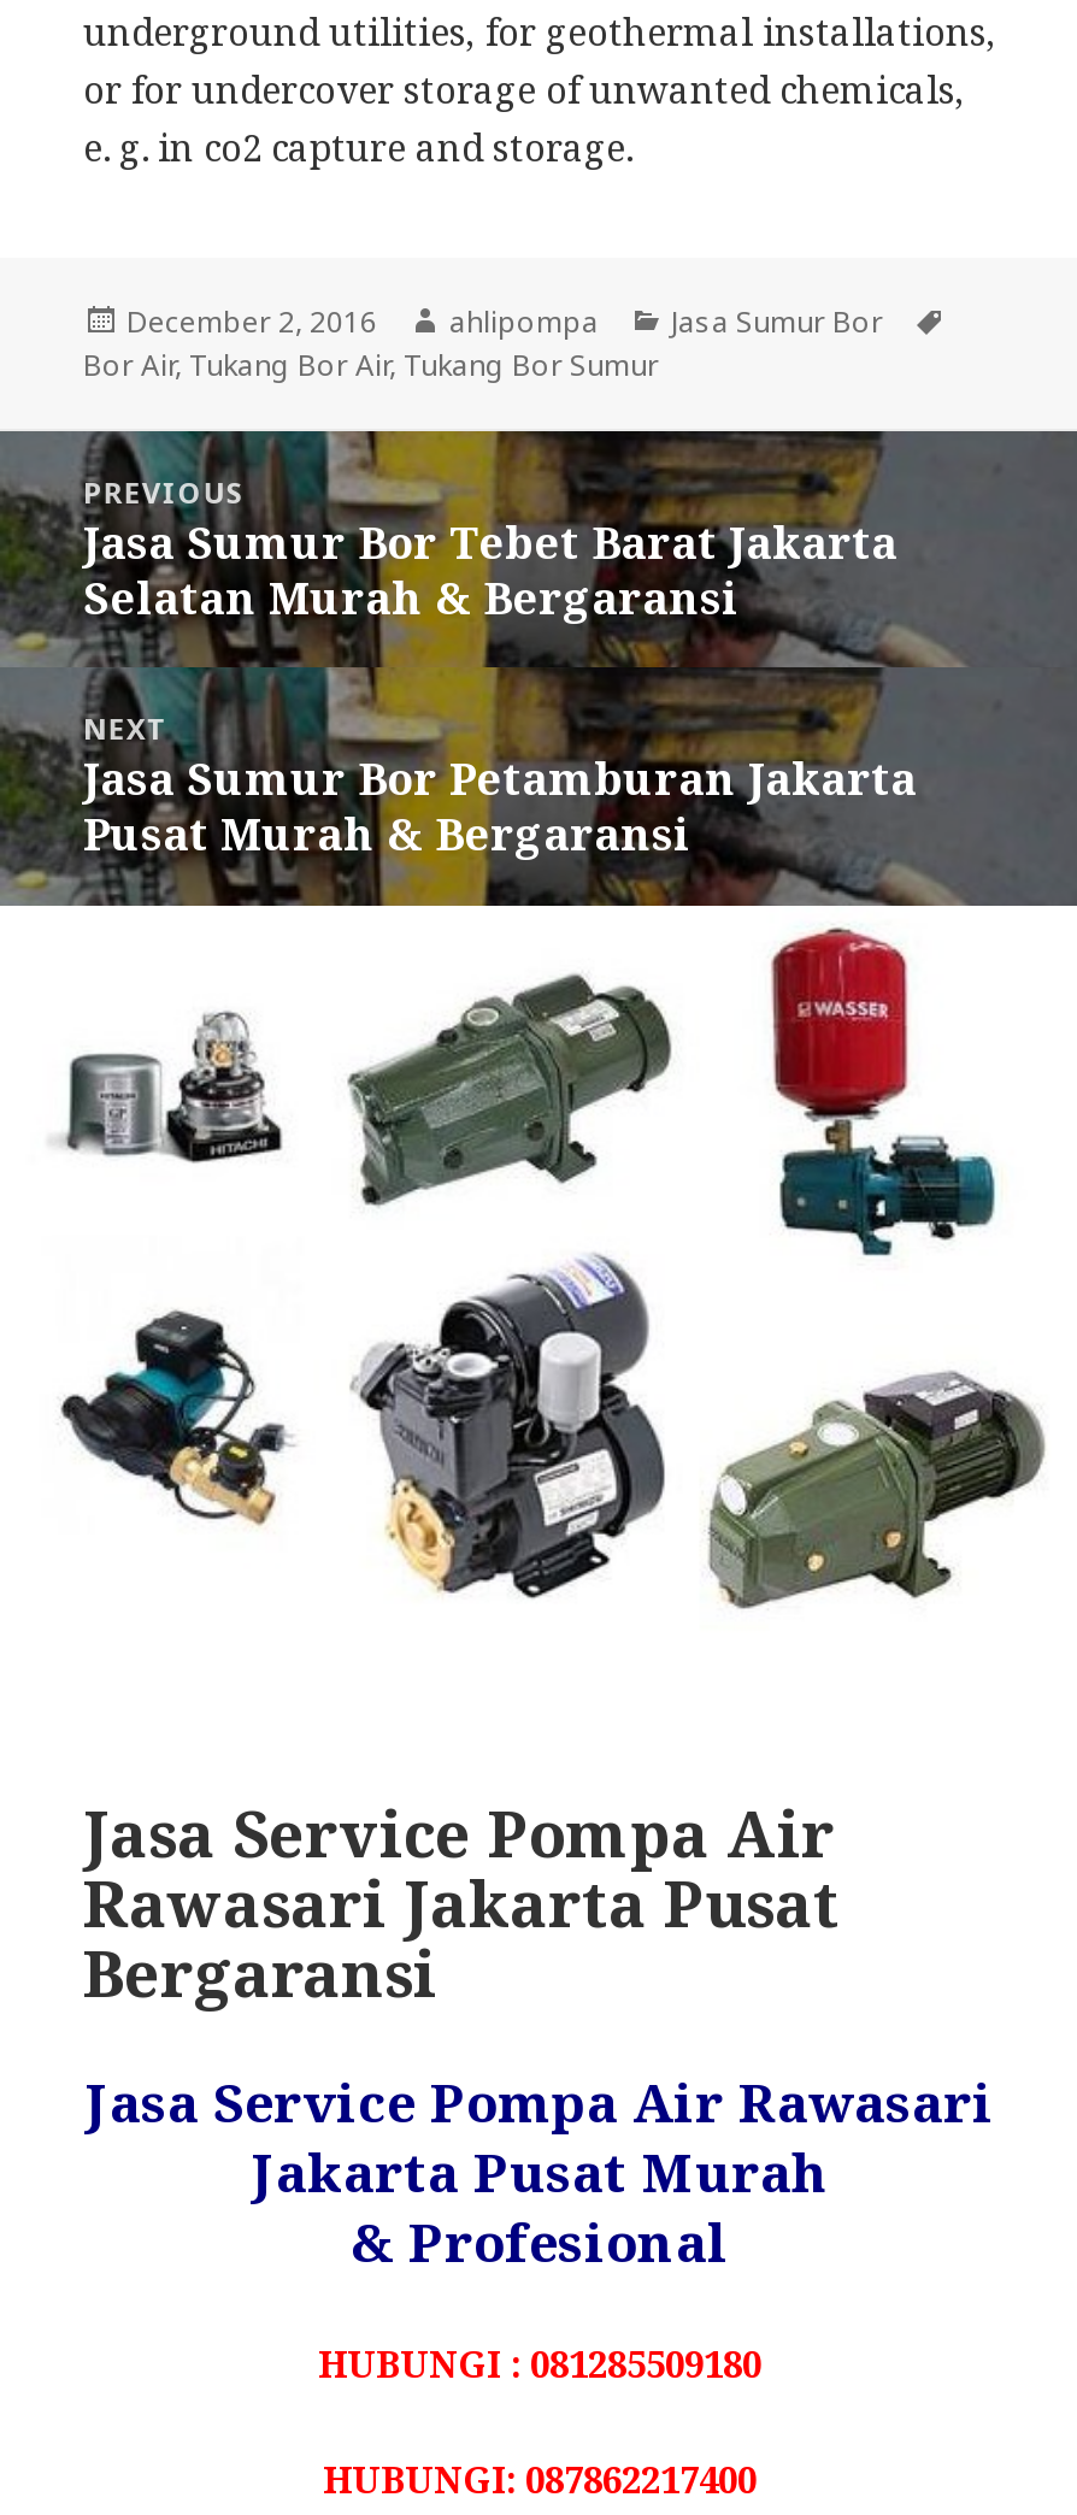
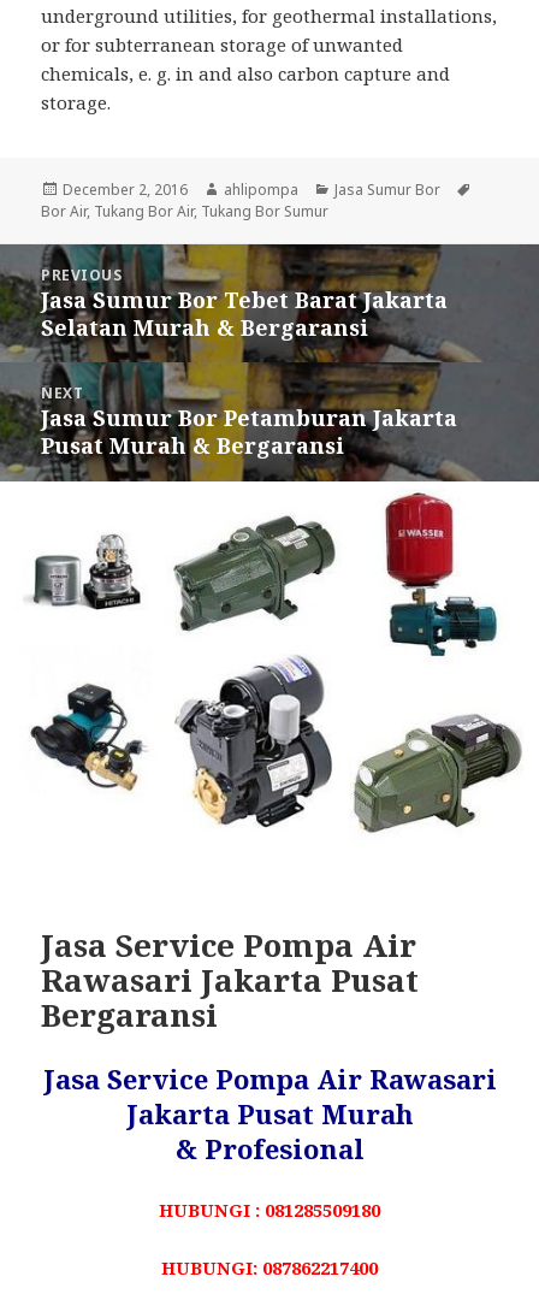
[83,65,965,171] or for undercover storage of unwanted chemicals, | e. g. in co2 capture and storage. -> [42,32,451,114] or for subterranean storage of unwanted | chemicals, e. g. in and also carbon capture and | storage.

